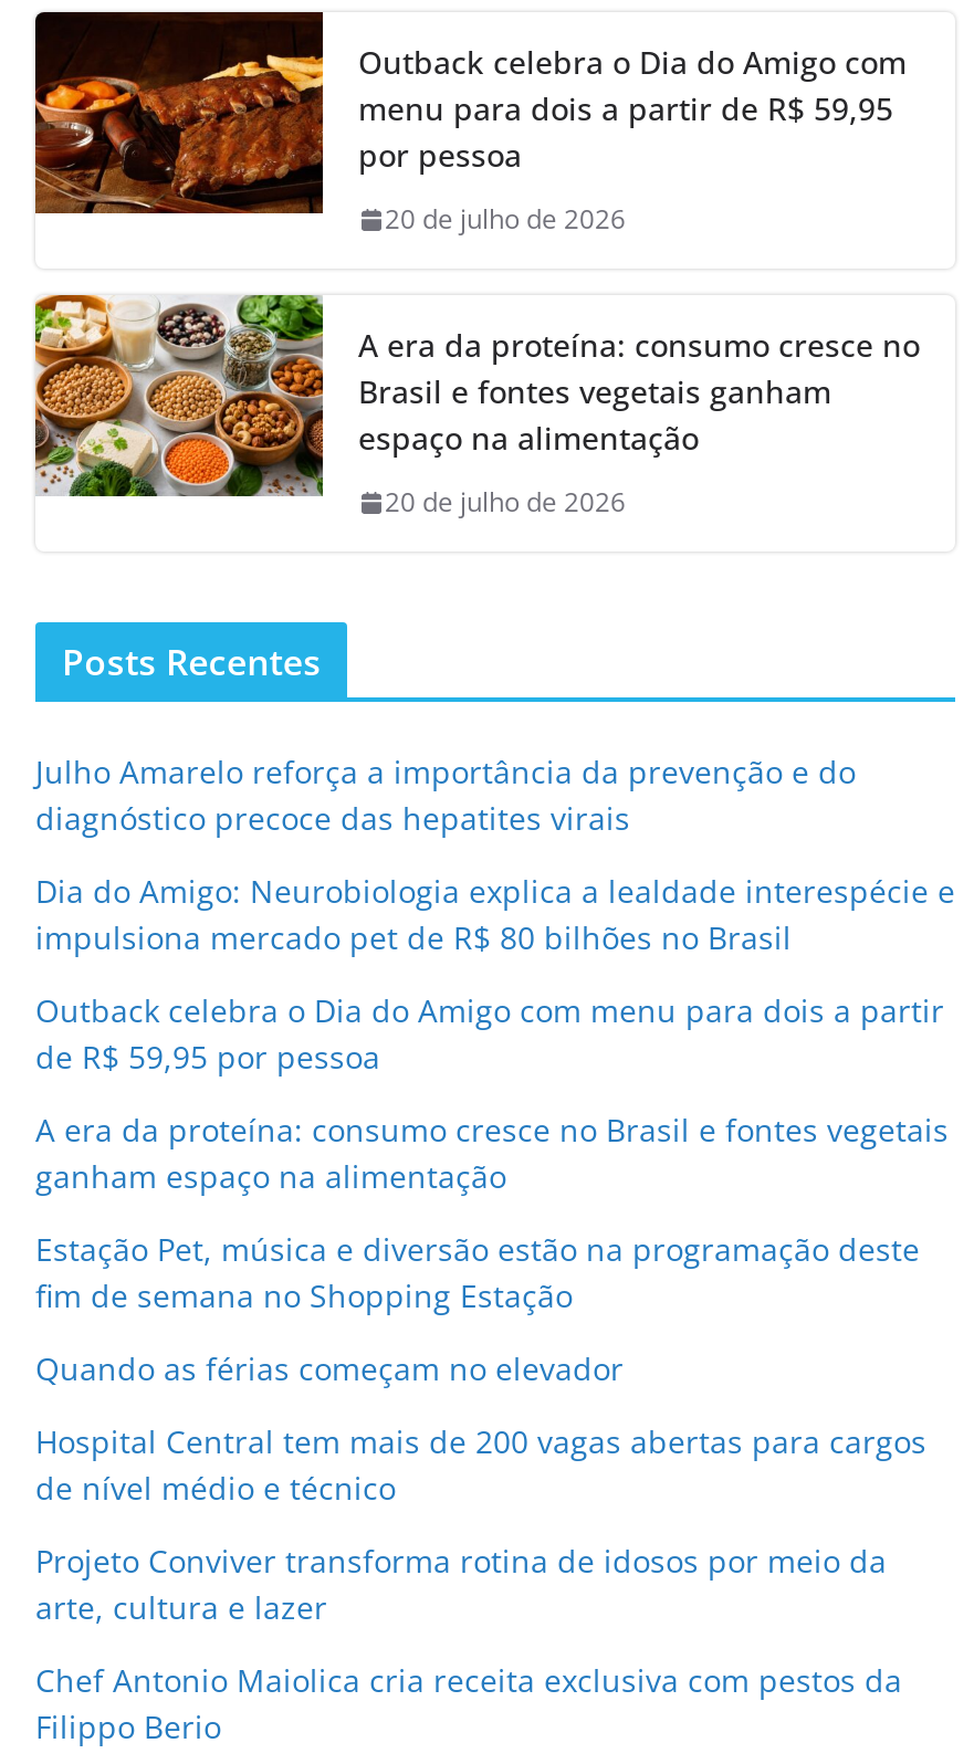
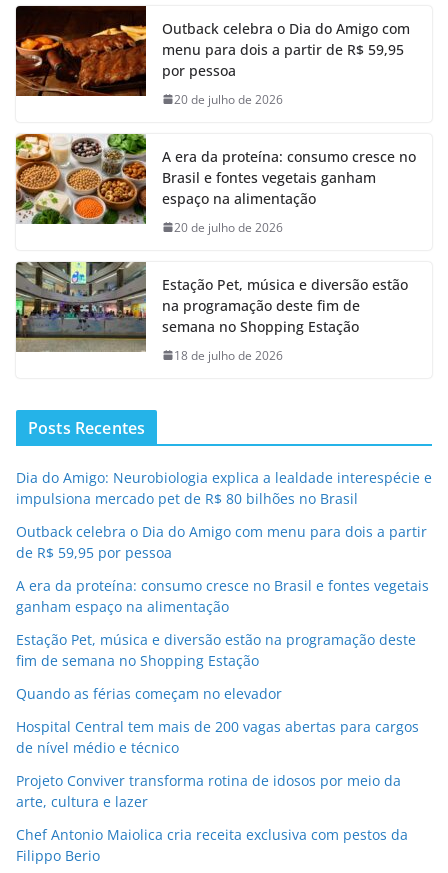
none -> [15,261,408,364] [image] | Estação Pet, música e diversão estão | na programação deste fim de | semana no Shopping Estação | 18 de julho de 2026
moved [62,638,321,687] -> [28,417,145,439]: Posts Recentes
[35,751,856,840] Julho Amarelo reforça a importância da prevenção e do | diagnóstico precoce das hepatites virais -> none

